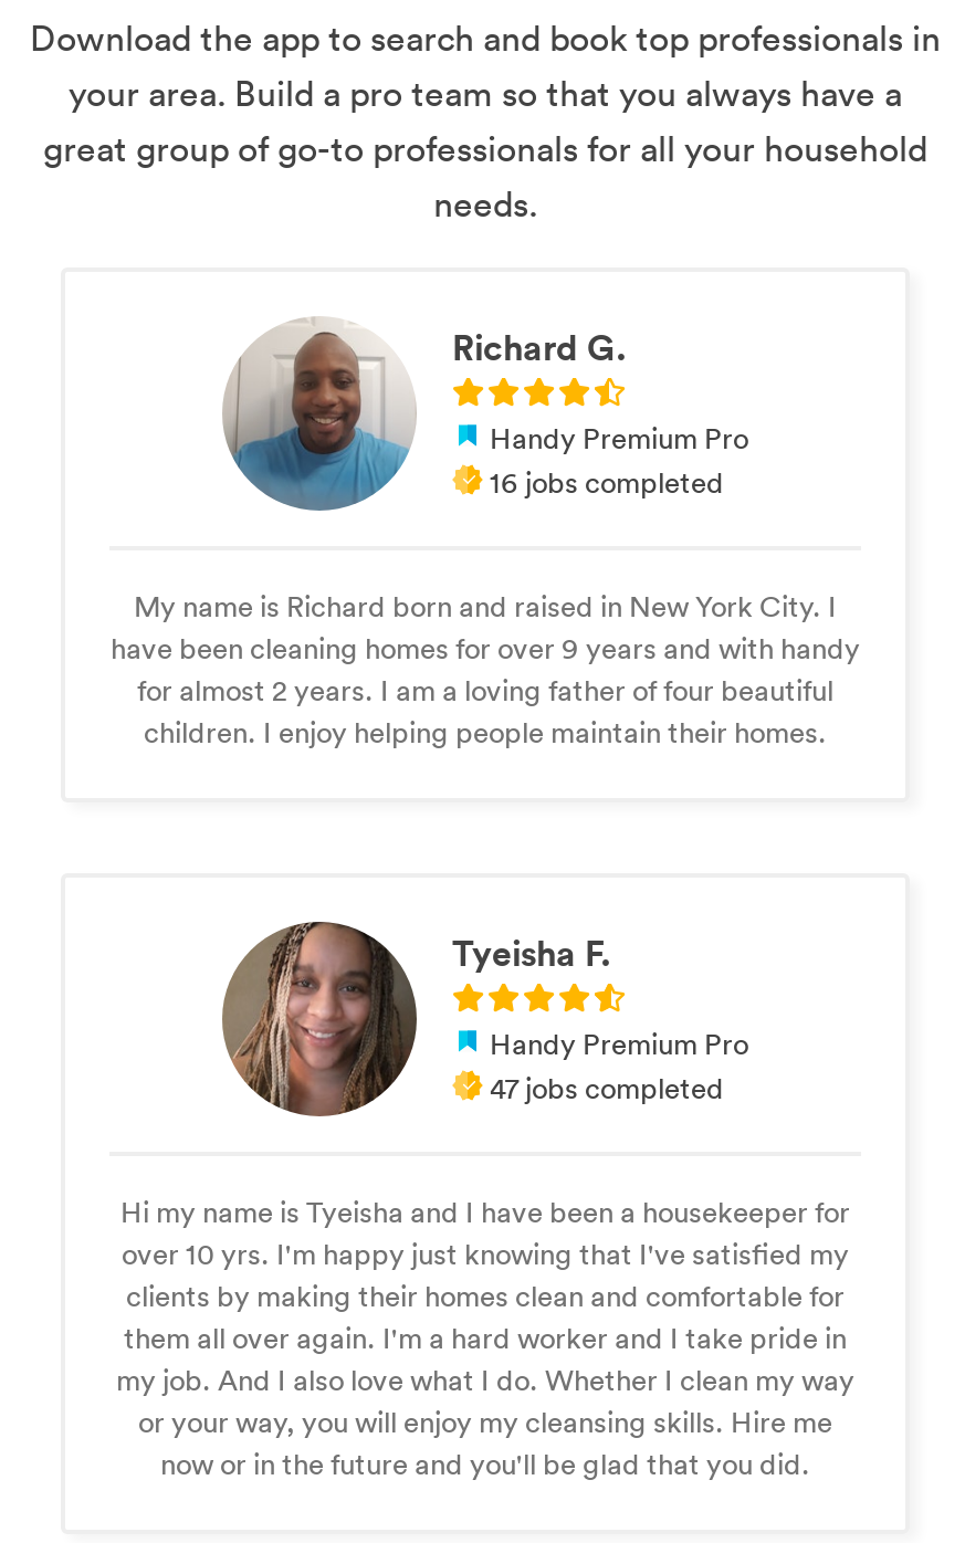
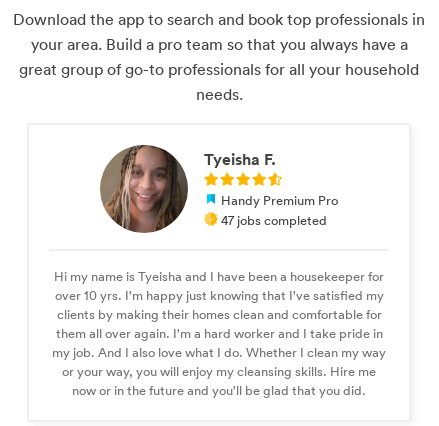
[111,316,860,751] [image] | Richard G. | Handy Premium Pro | 16 jobs completed | My name is Richard born and raised in New York City. I | have been cleaning homes for over 9 years and with handy | for almost 2 years. I am a loving father of four beautiful | children. I enjoy helping people maintain their homes. -> none

